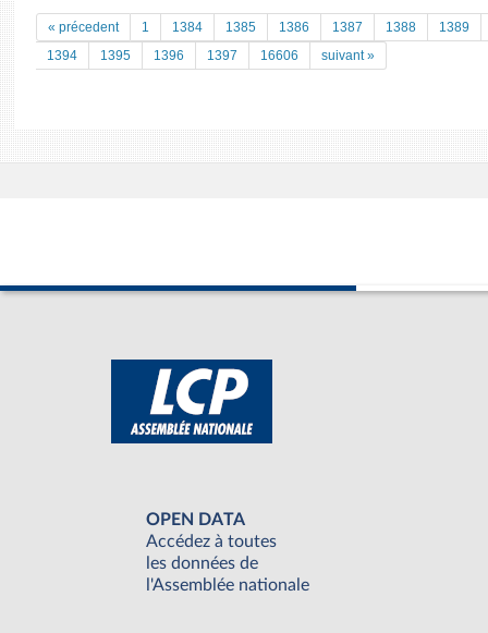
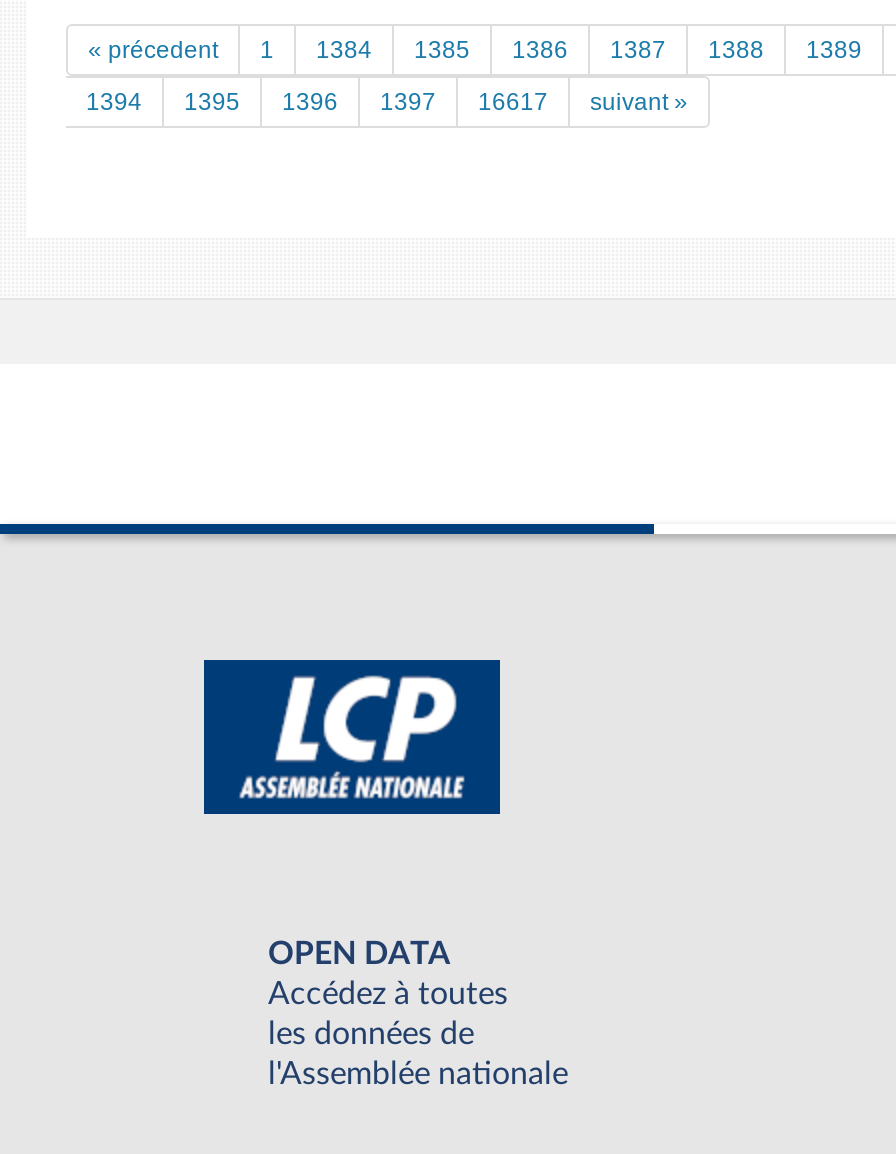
[47,48,375,63] 1394 1395 1396 1397 16606 suivant » -> [86,88,688,116] 1394 1395 1396 1397 16617 suivant »

